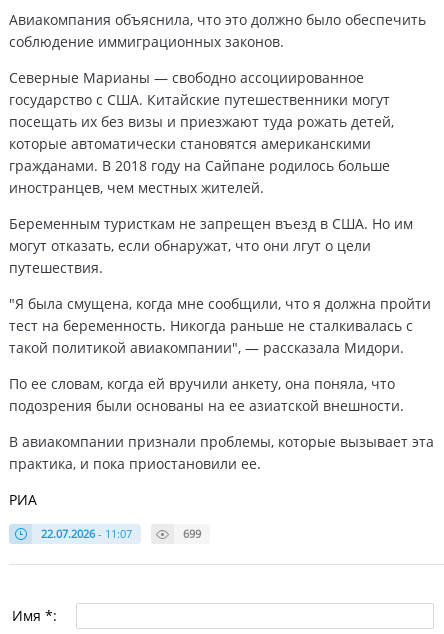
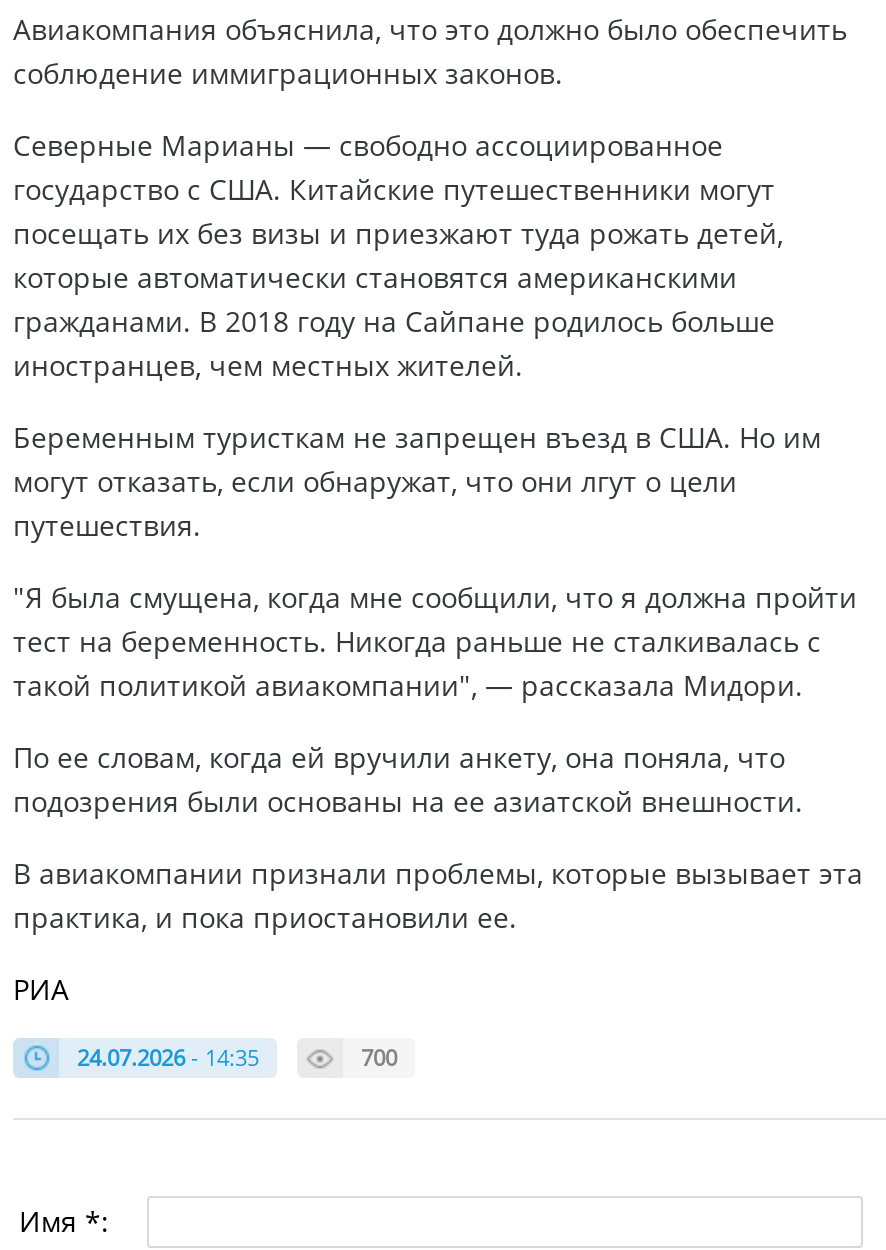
[41,526,132,541] 22.07.2026 - 11:07 -> [77,1042,259,1072] 24.07.2026 - 14:35
[183,526,201,541] 699 -> [361,1042,397,1072] 700

